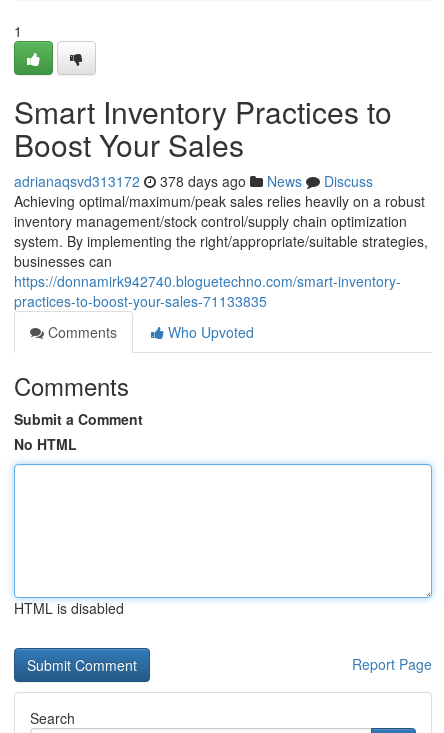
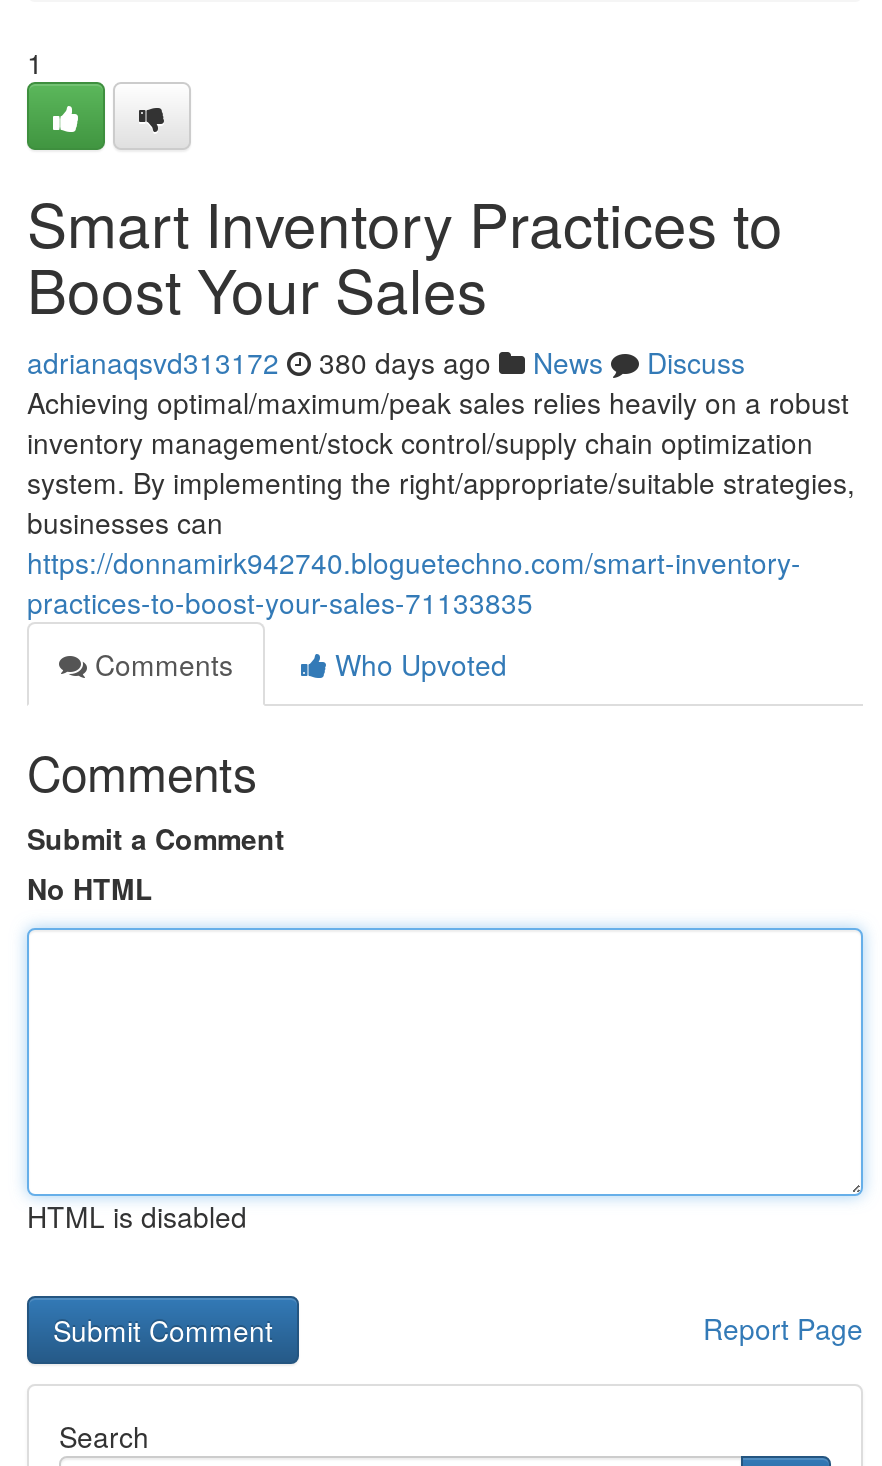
[14,171,373,191] adrianaqsvd313172 378 days ago News Discuss -> [27,342,745,382] adrianaqsvd313172 380 days ago News Discuss

